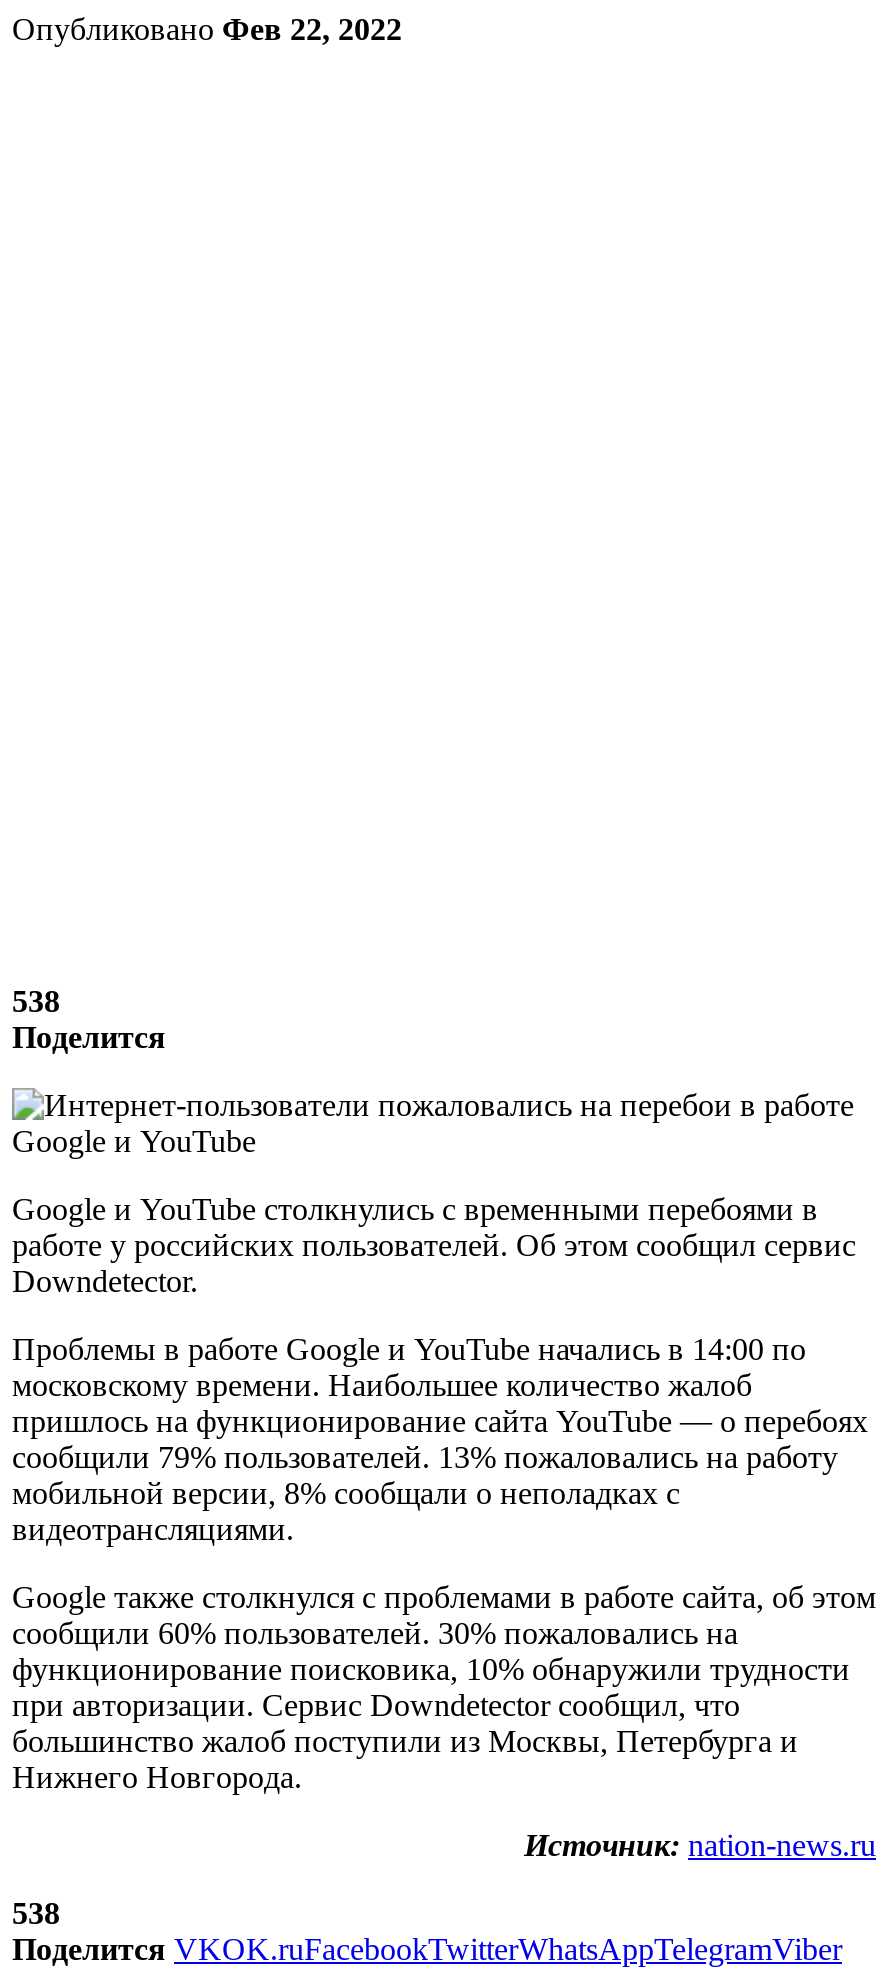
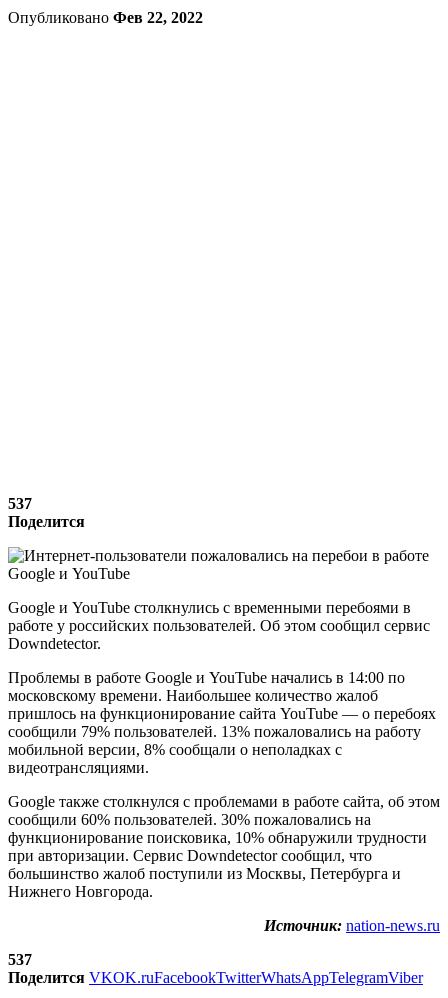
[12,984,60,1018] 538 -> [8,495,32,512] 537
[12,1896,60,1930] 538 -> [8,951,32,968] 537

